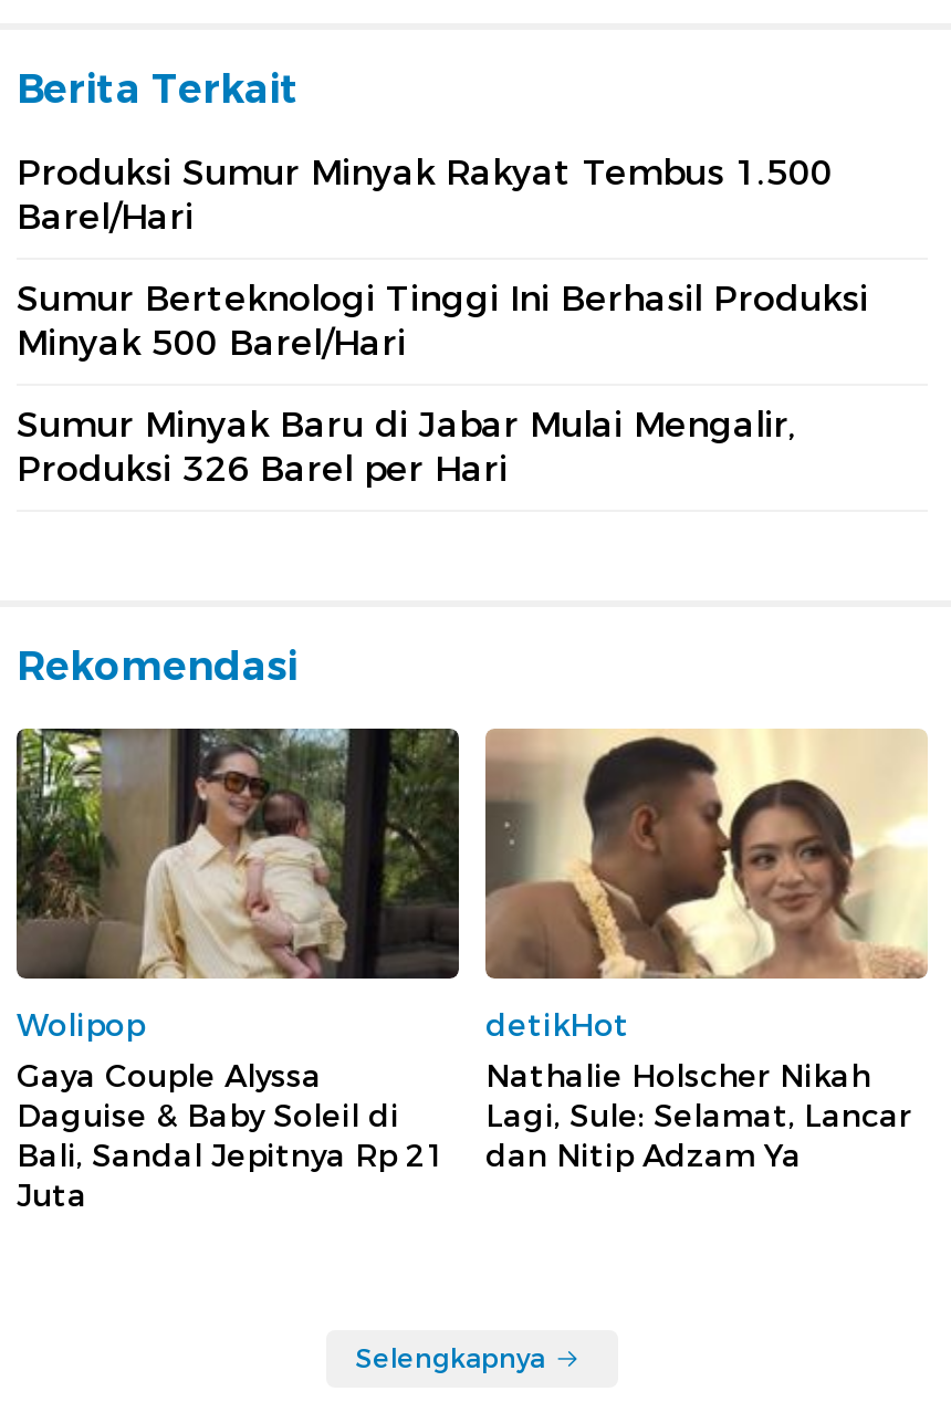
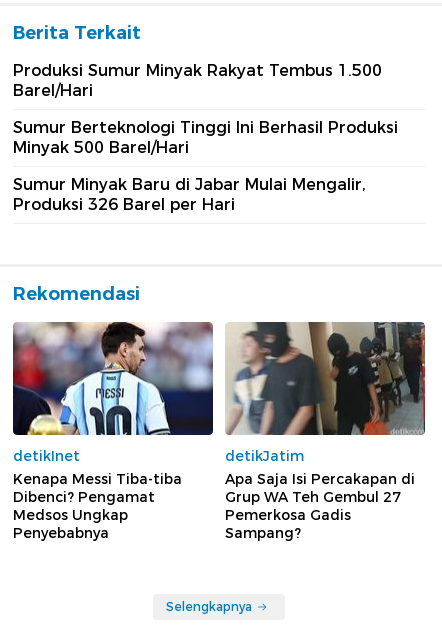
[14,726,461,1214] [image] | Wolipop | Gaya Couple Alyssa | Daguise & Baby Soleil di | Bali, Sandal Jepitnya Rp 21 | Juta -> [12,322,214,542] [image] | detikInet | Kenapa Messi Tiba-tiba | Dibenci? Pengamat | Medsos Ungkap | Penyebabnya
[485,729,928,1174] [image] | detikHot | Nathalie Holscher Nikah | Lagi, Sule: Selamat, Lancar | dan Nitip Adzam Ya -> [225,321,426,542] [image] | detikJatim | Apa Saja Isi Percakapan di | Grup WA Teh Gembul 27 | Pemerkosa Gadis | Sampang?

